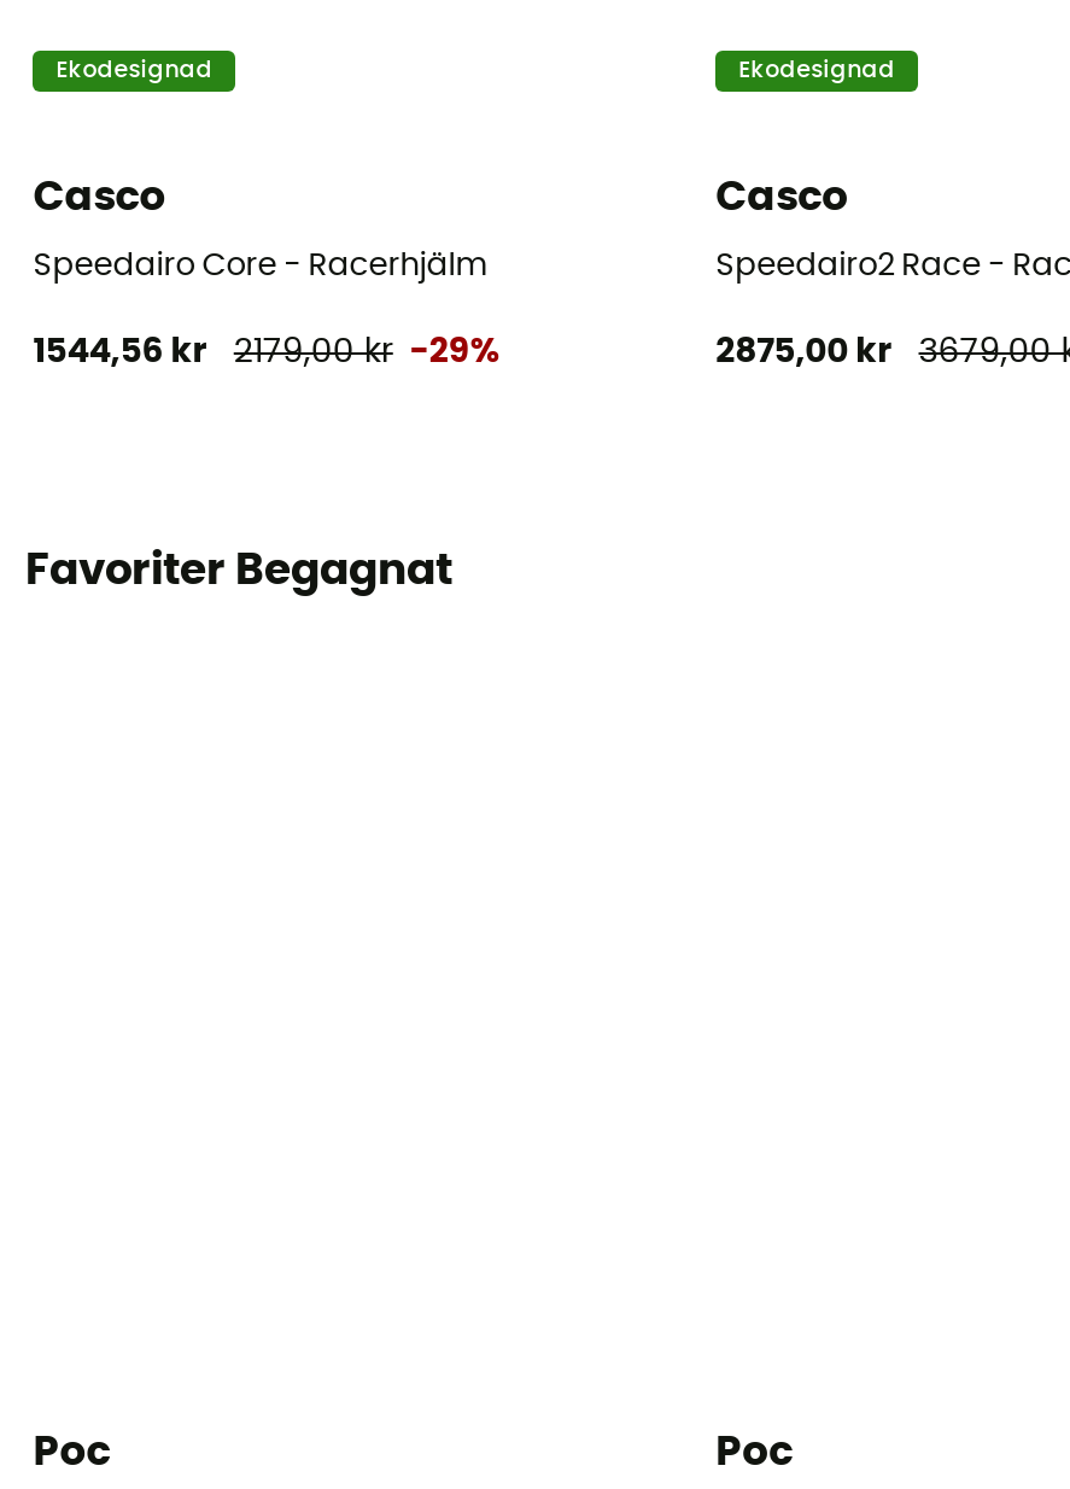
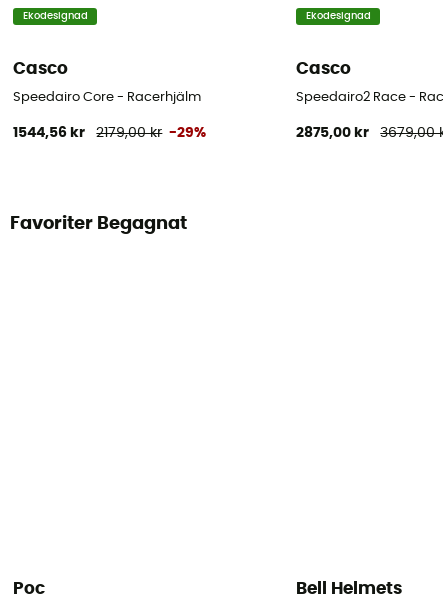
[716,1431,793,1472] Poc -> [296,580,402,597] Bell Helmets

